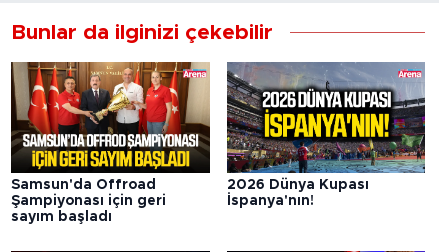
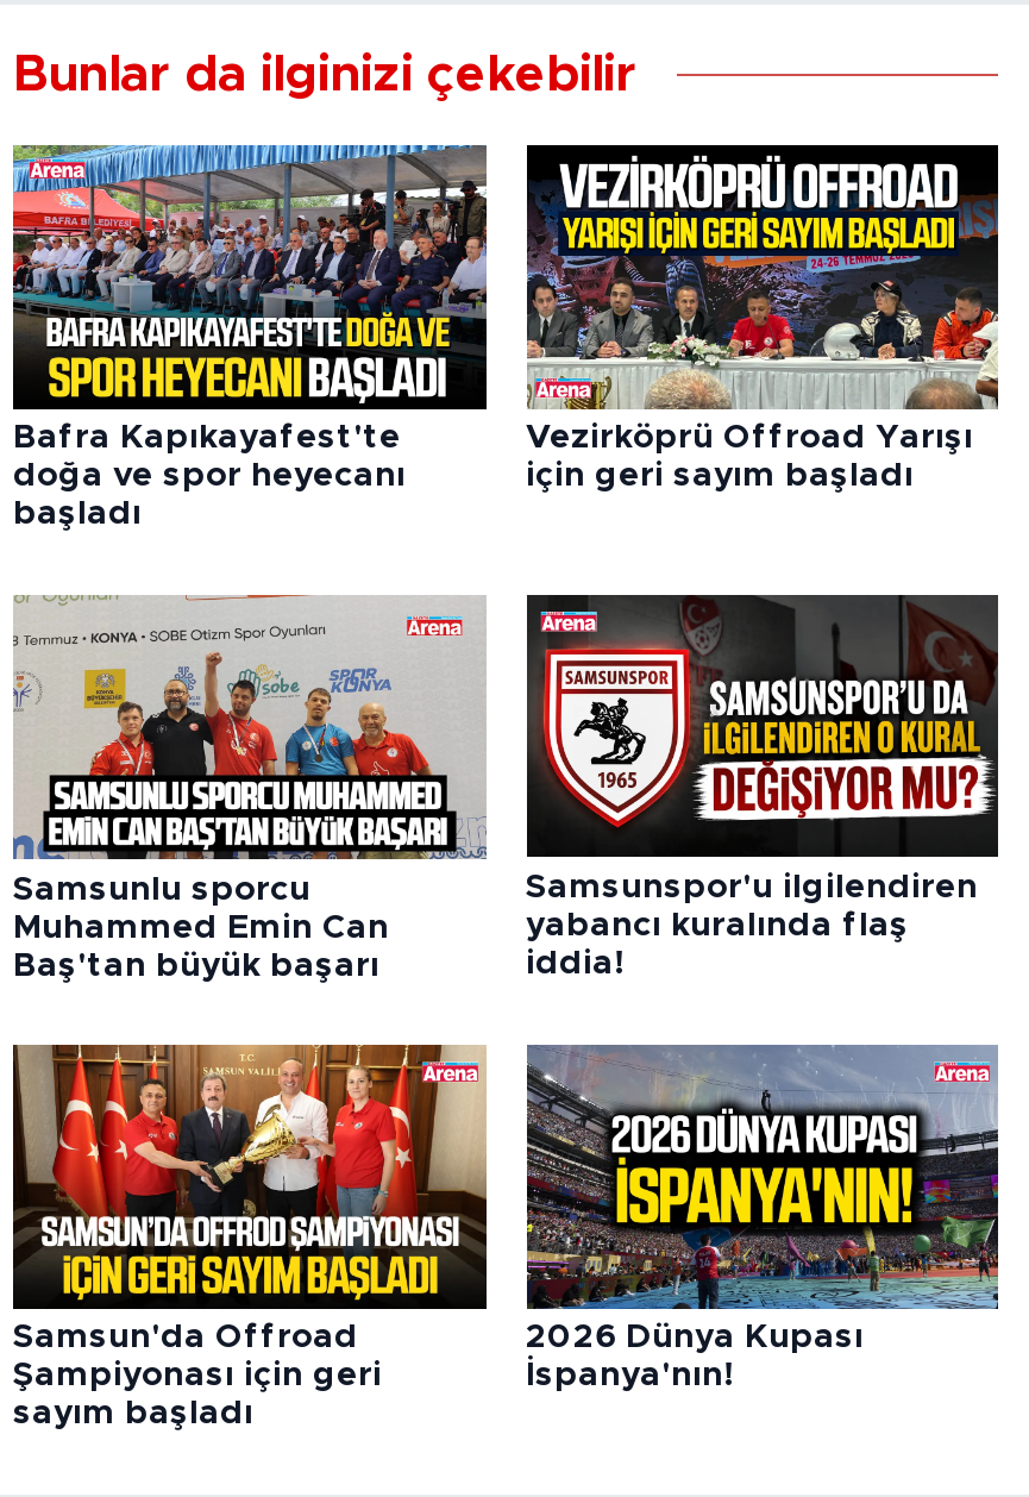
none -> [11,143,489,531] [image] | Bafra Kapıkayafest'te | doğa ve spor heyecanı | başladı
none -> [13,593,482,982] [image] | Samsunlu sporcu | Muhammed Emin Can | Baş'tan büyük başarı
none -> [526,145,1000,493] [image] | Vezirköprü Offroad Yarışı | için geri sayım başladı
none -> [526,593,1000,980] [image] | Samsunspor'u ilgilendiren | yabancı kuralında flaş | iddia!

